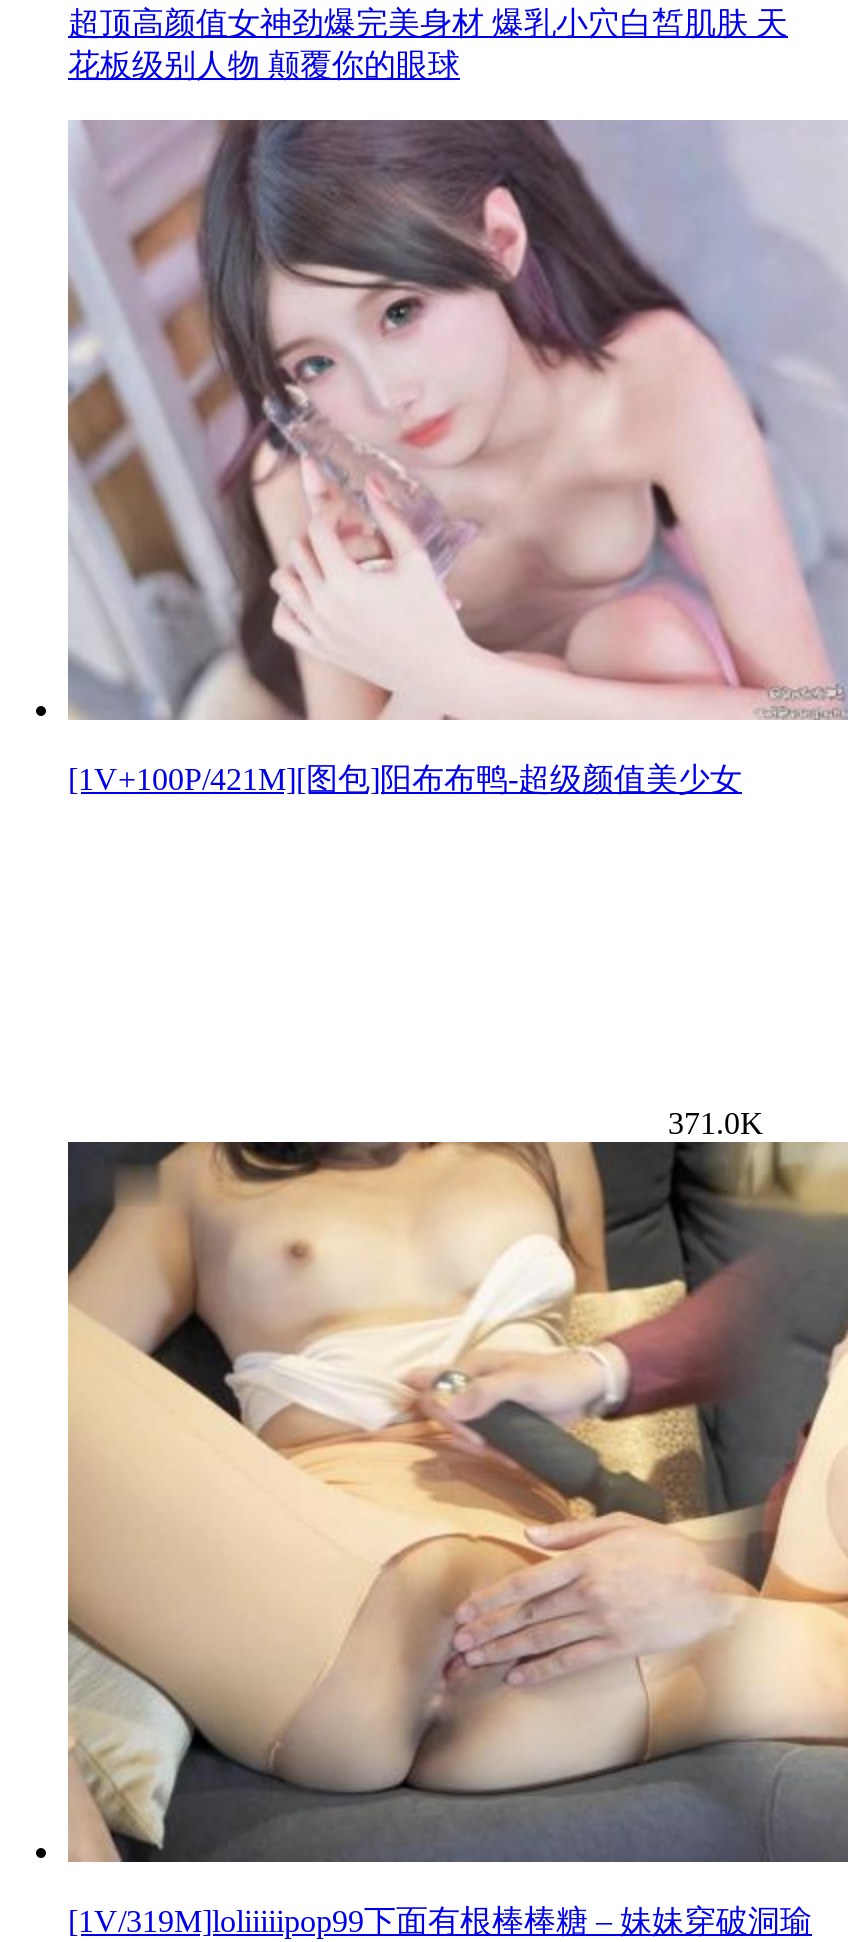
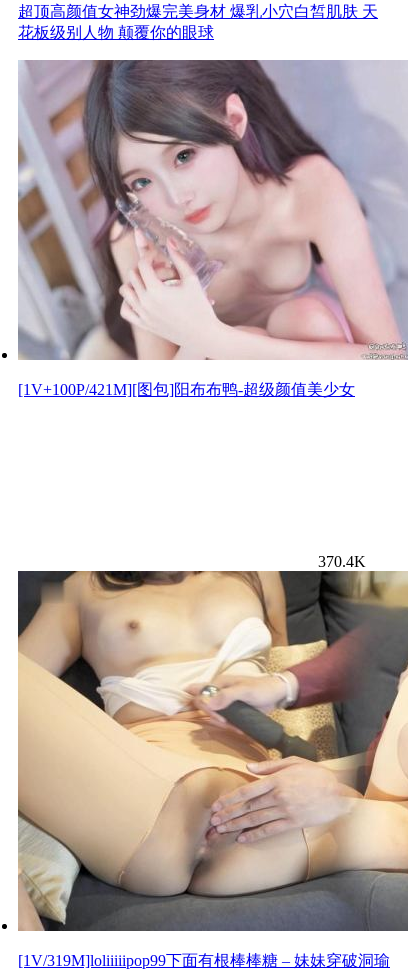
[668,1105,764,1139] 371.0K -> [318,552,366,569] 370.4K

